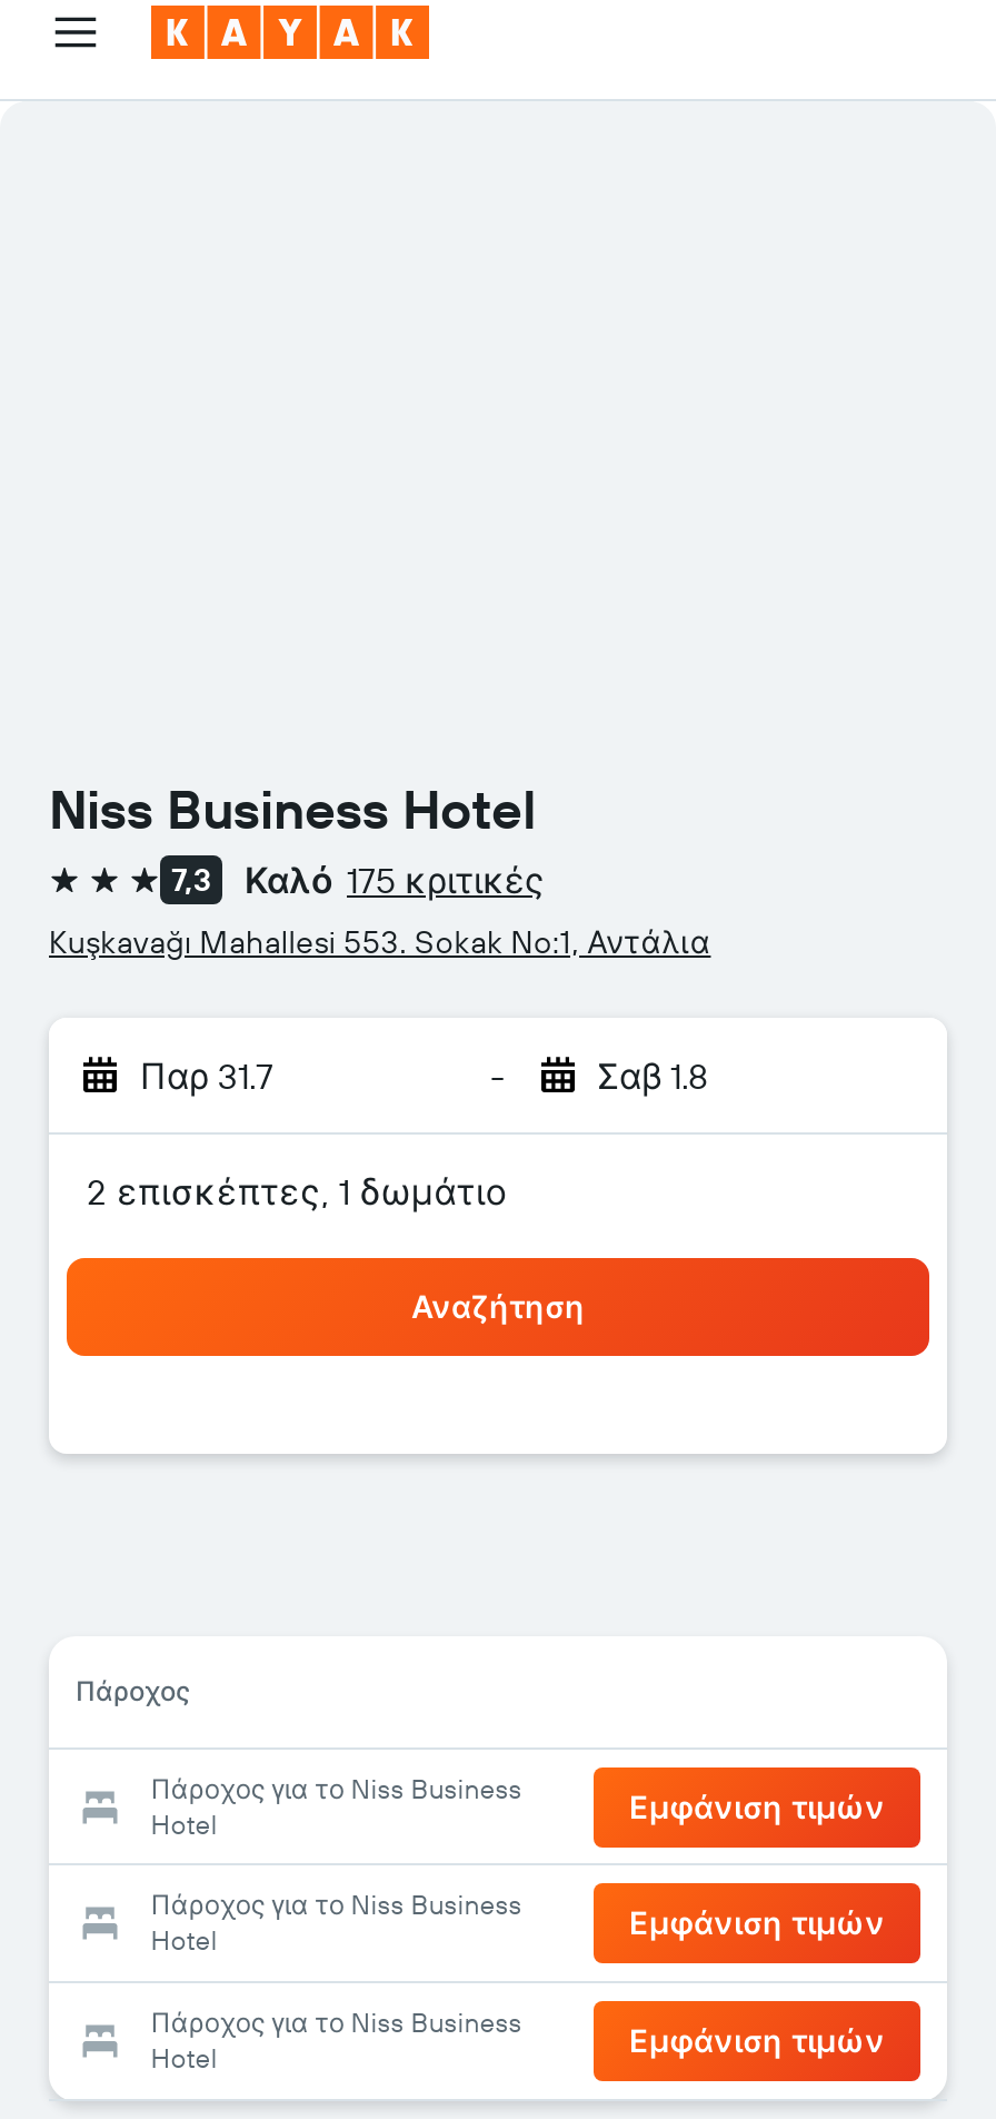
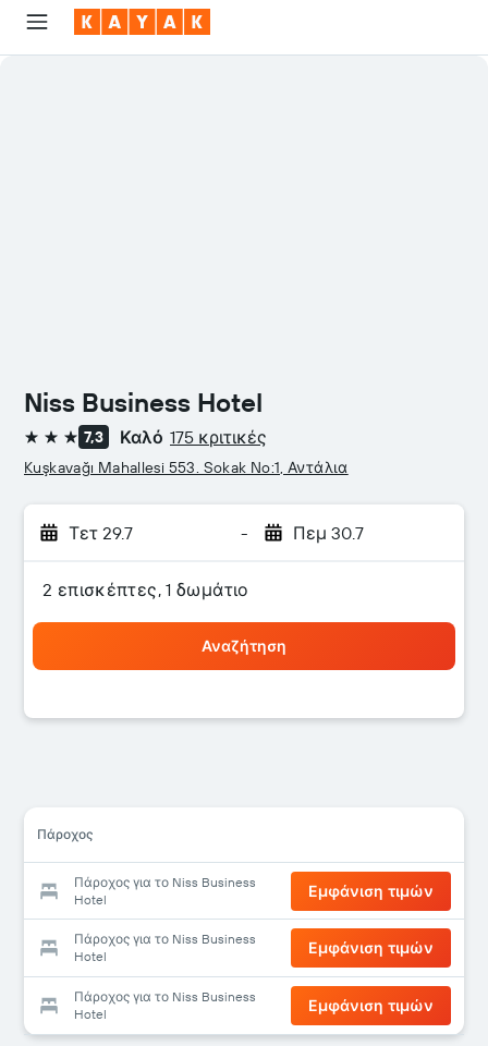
[140,1053,273,1098] Παρ 31.7 -> [69,522,133,544] Τετ 29.7
[597,1053,708,1098] Σαβ 1.8 -> [292,522,363,544] Πεμ 30.7

